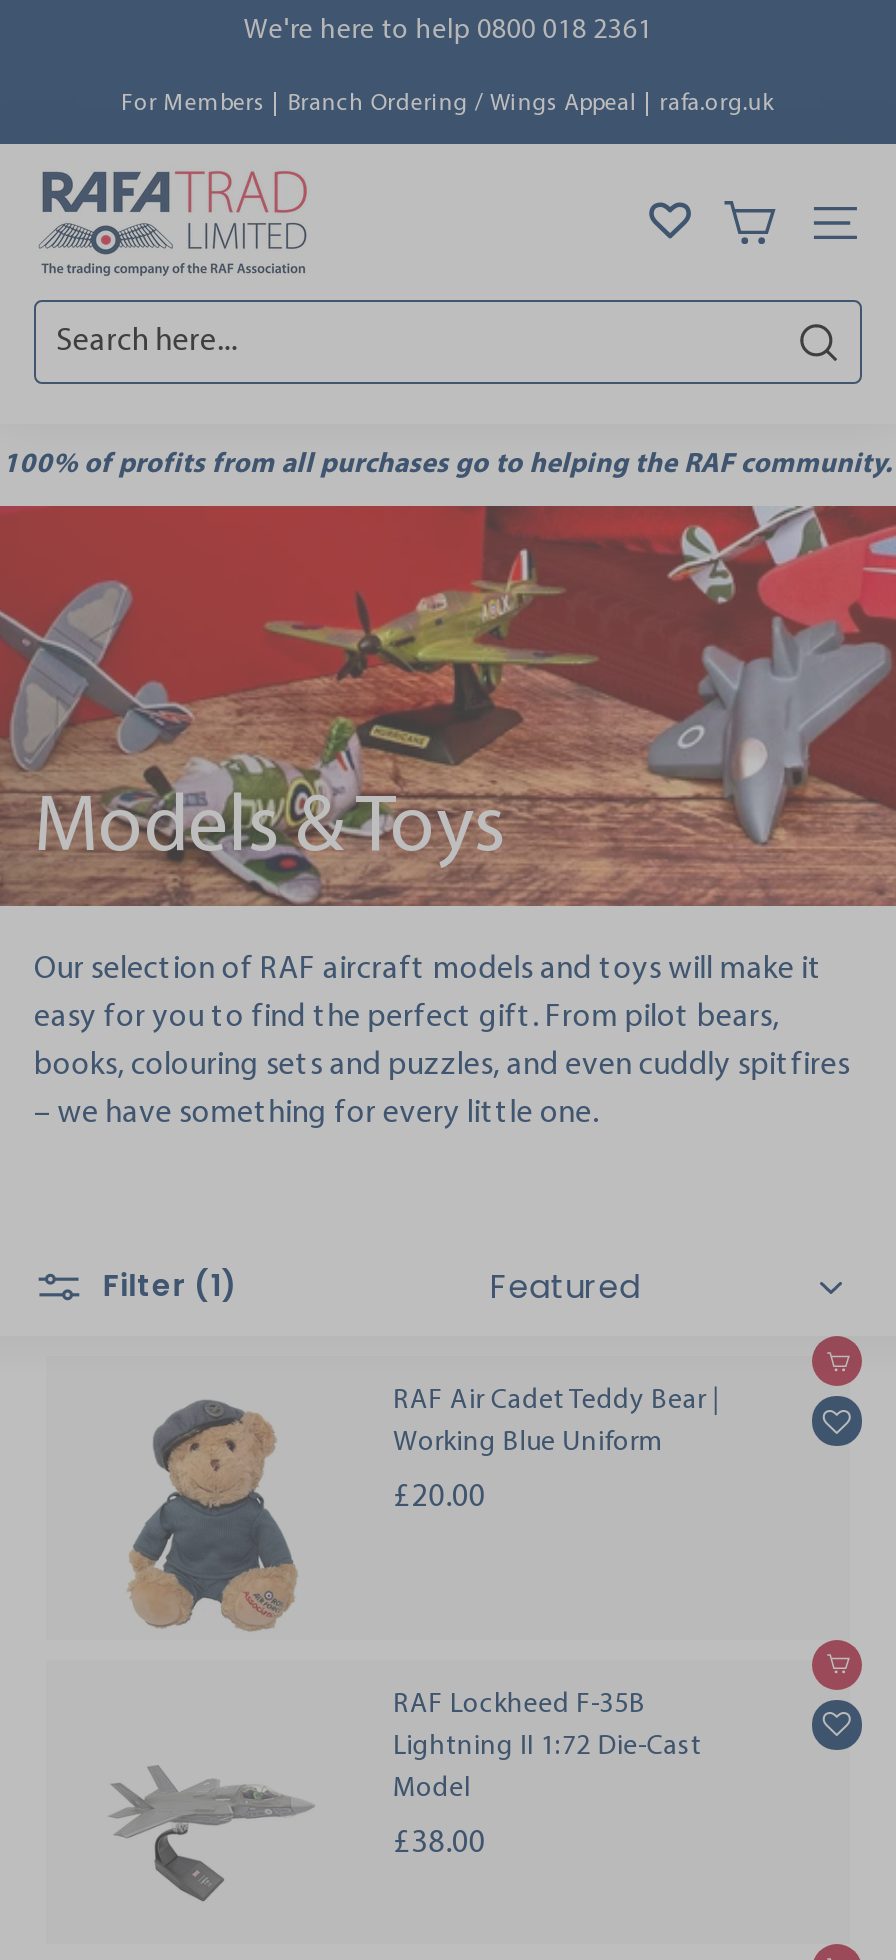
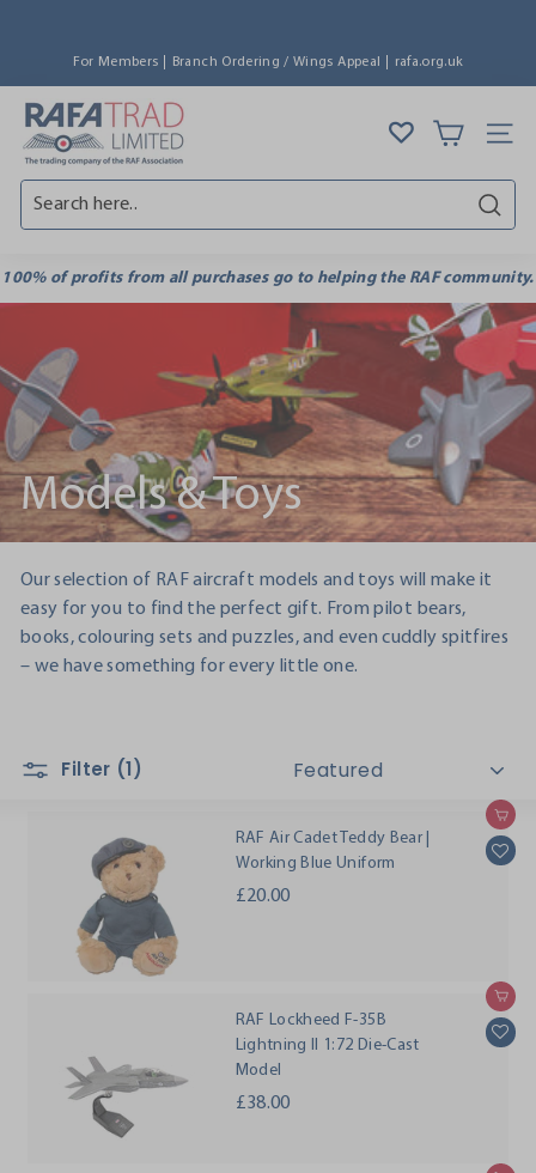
[244,16,652,46] We're here to help 0800 018 2361 -> none

